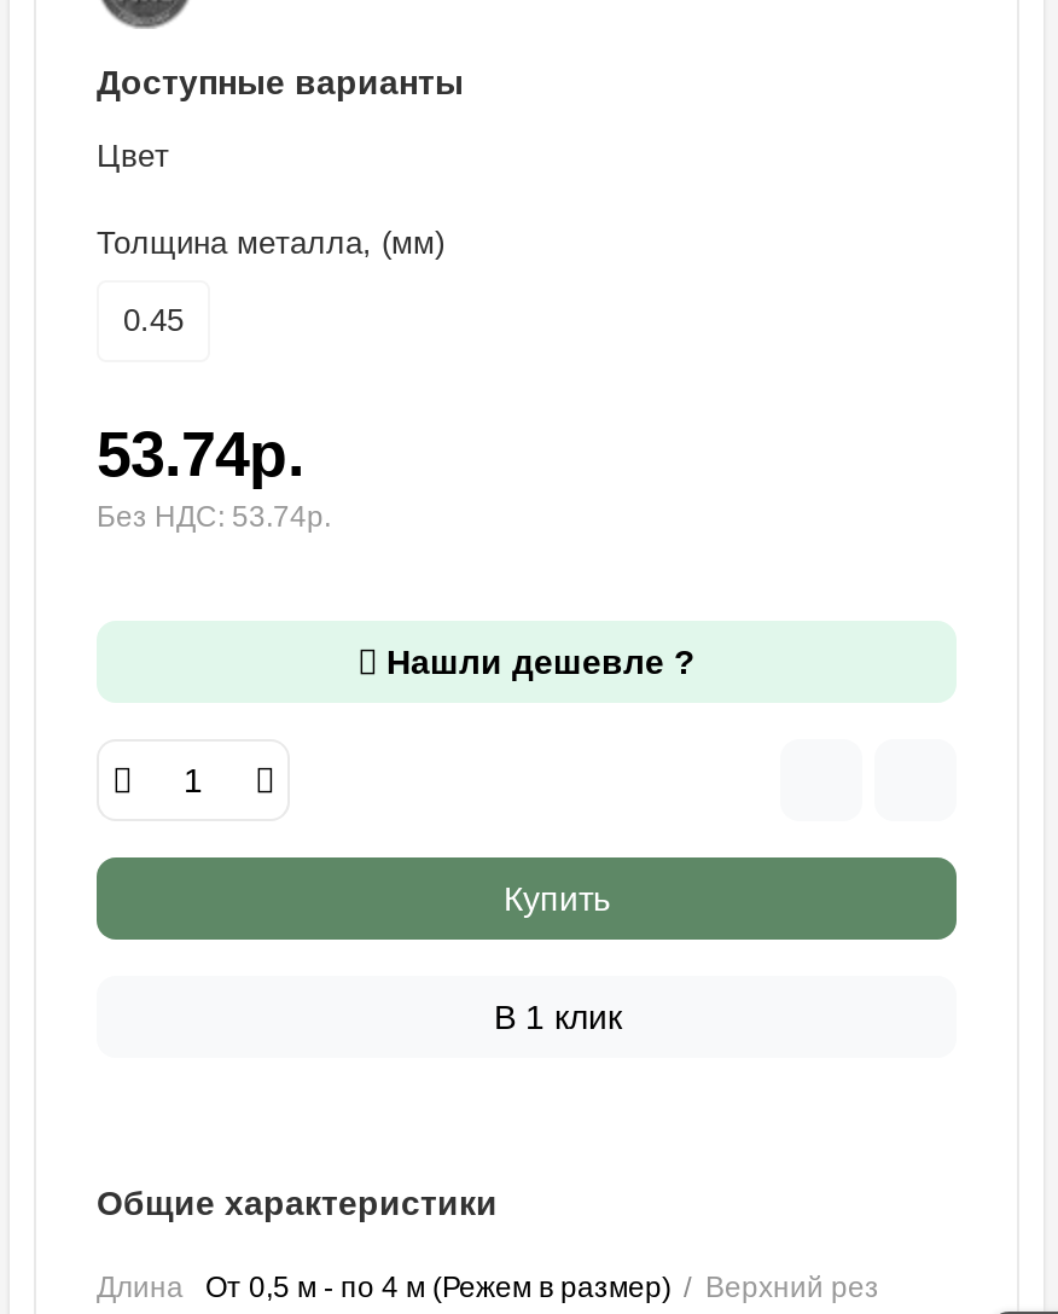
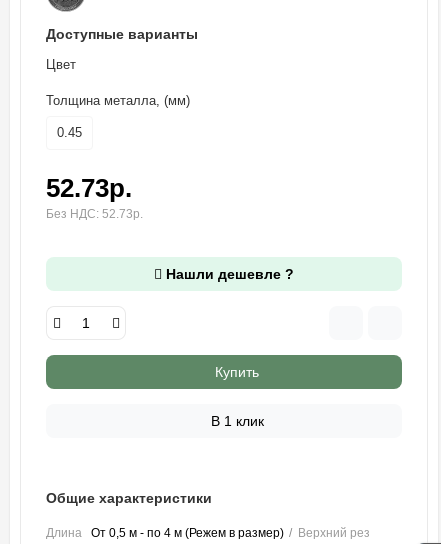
[97,419,331,535] 53.74р. | Без НДС: 53.74р. -> [46,173,143,221] 52.73р. | Без НДС: 52.73р.

